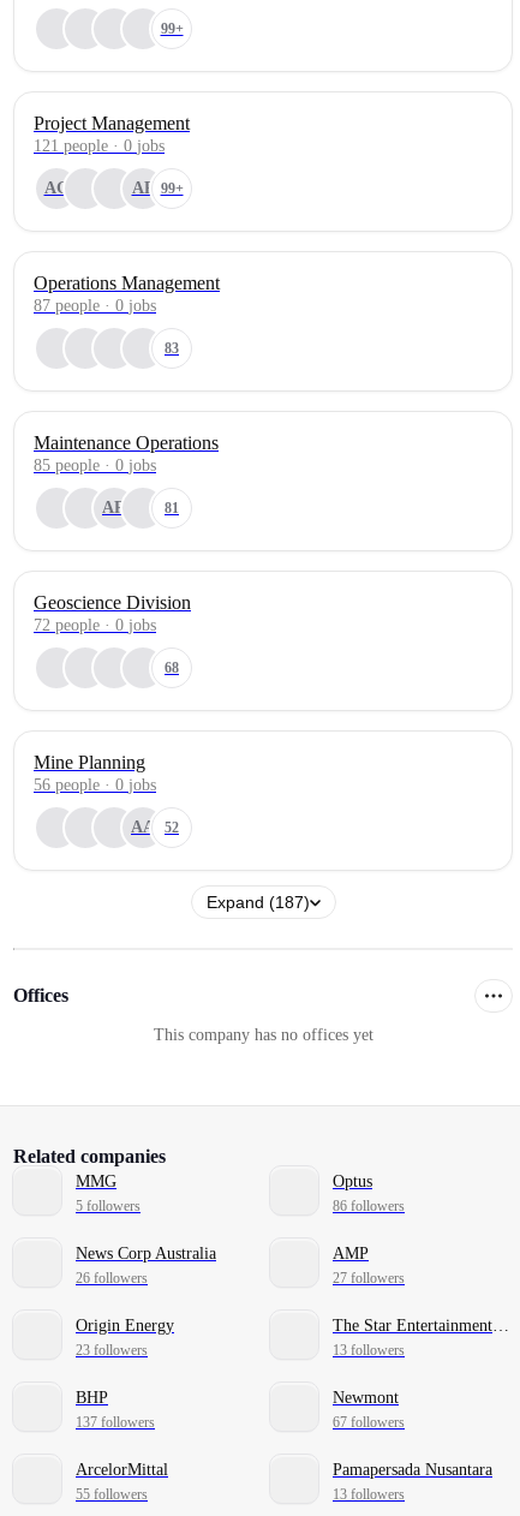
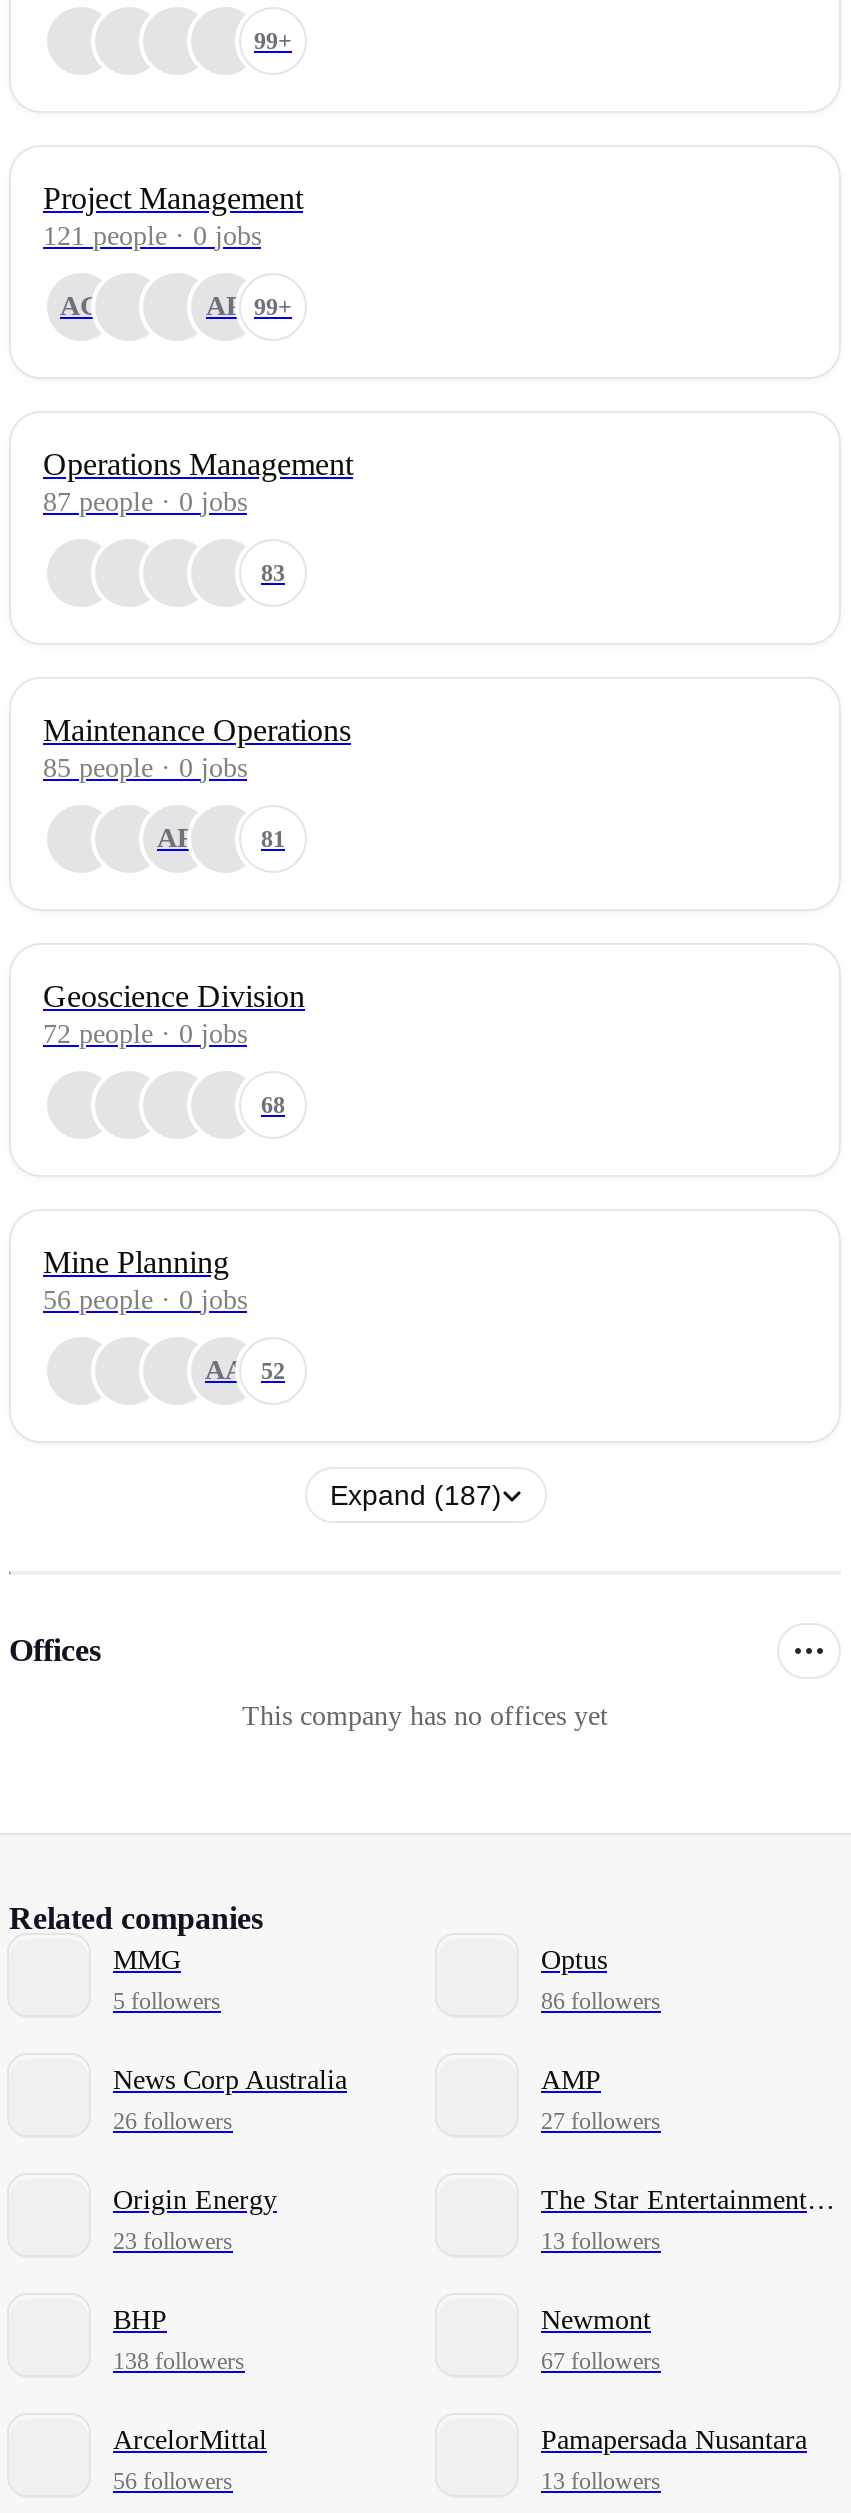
[76,1413,155,1430] 137 followers -> [113,2346,245,2374] 138 followers
[76,1485,148,1502] 55 followers -> [113,2466,233,2494] 56 followers

